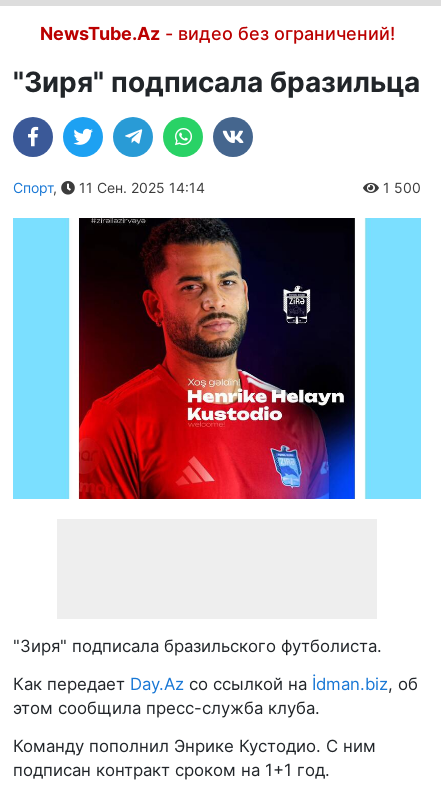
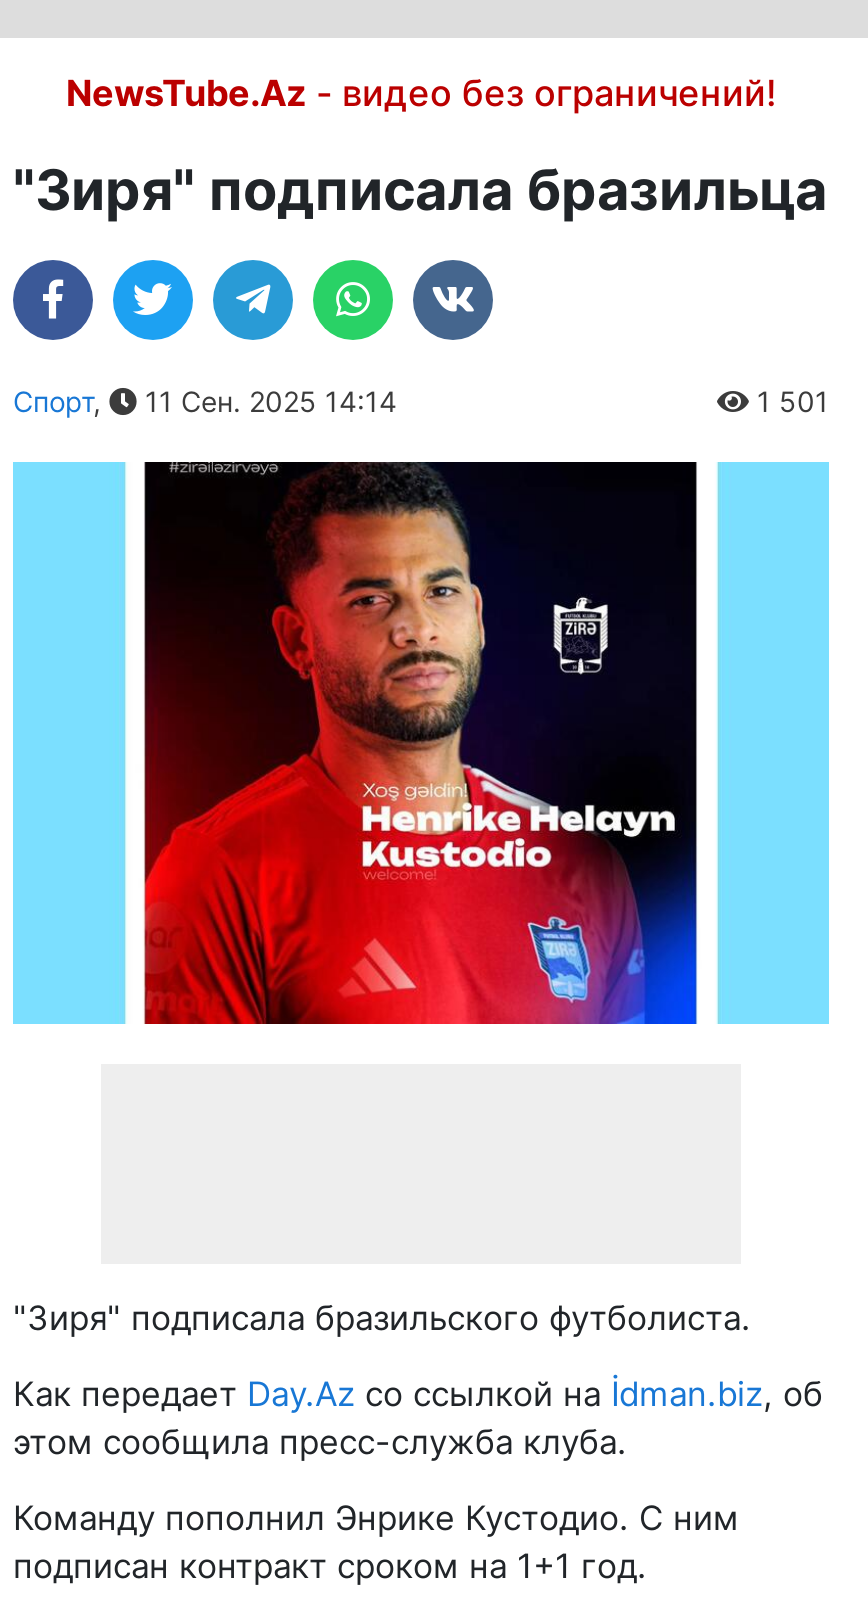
[379,179,421,196] 1 500 -> [749,384,829,418] 1 501

